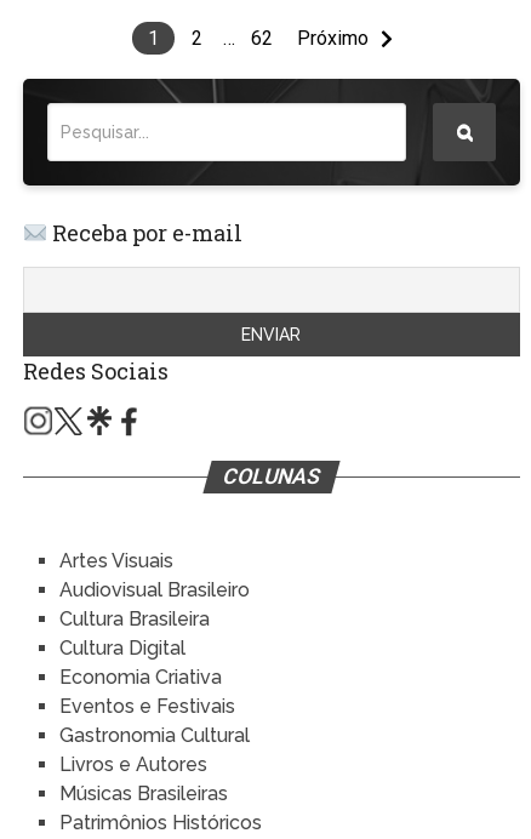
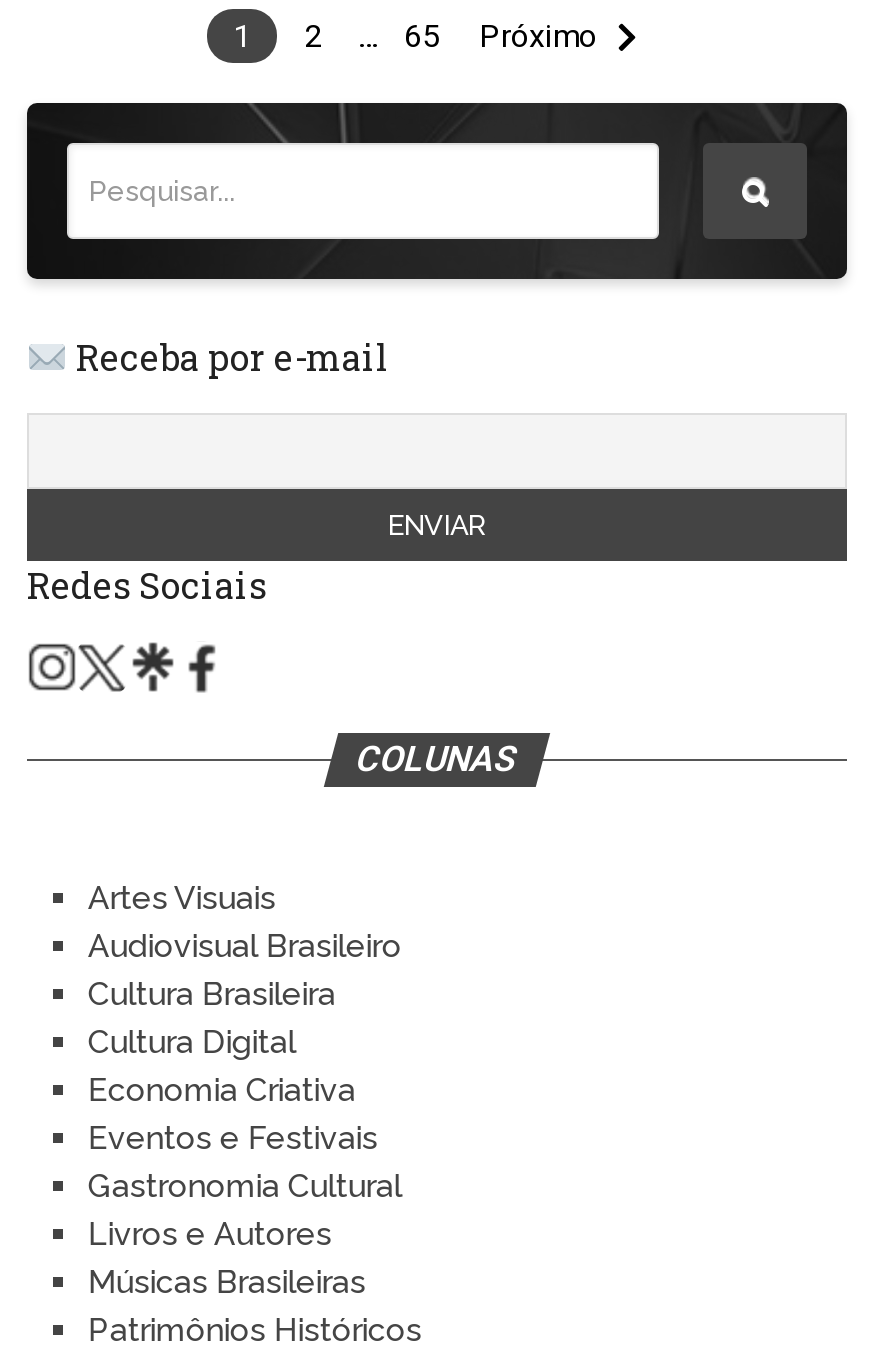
[252,26,273,49] 62 -> [404,17,440,55] 65

